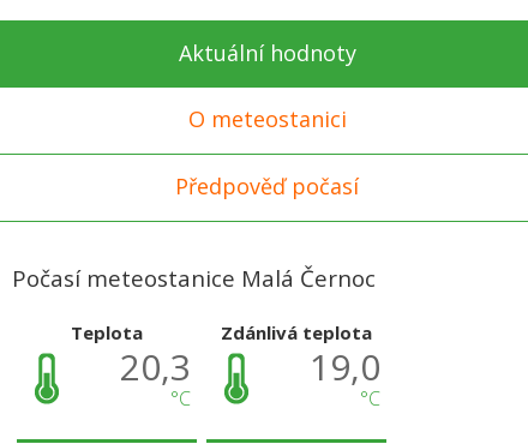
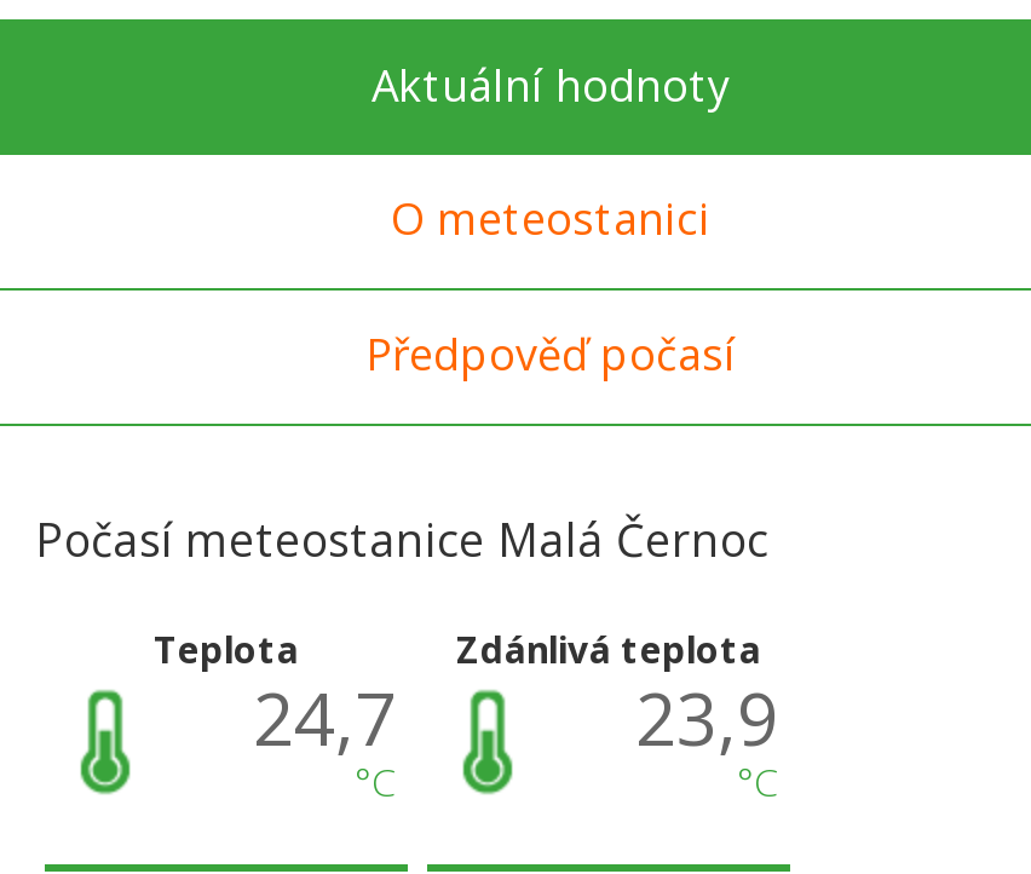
[120,342,191,392] 20,3 -> [253,669,396,768] 24,7
[310,342,380,392] 19,0 -> [635,669,778,768] 23,9

